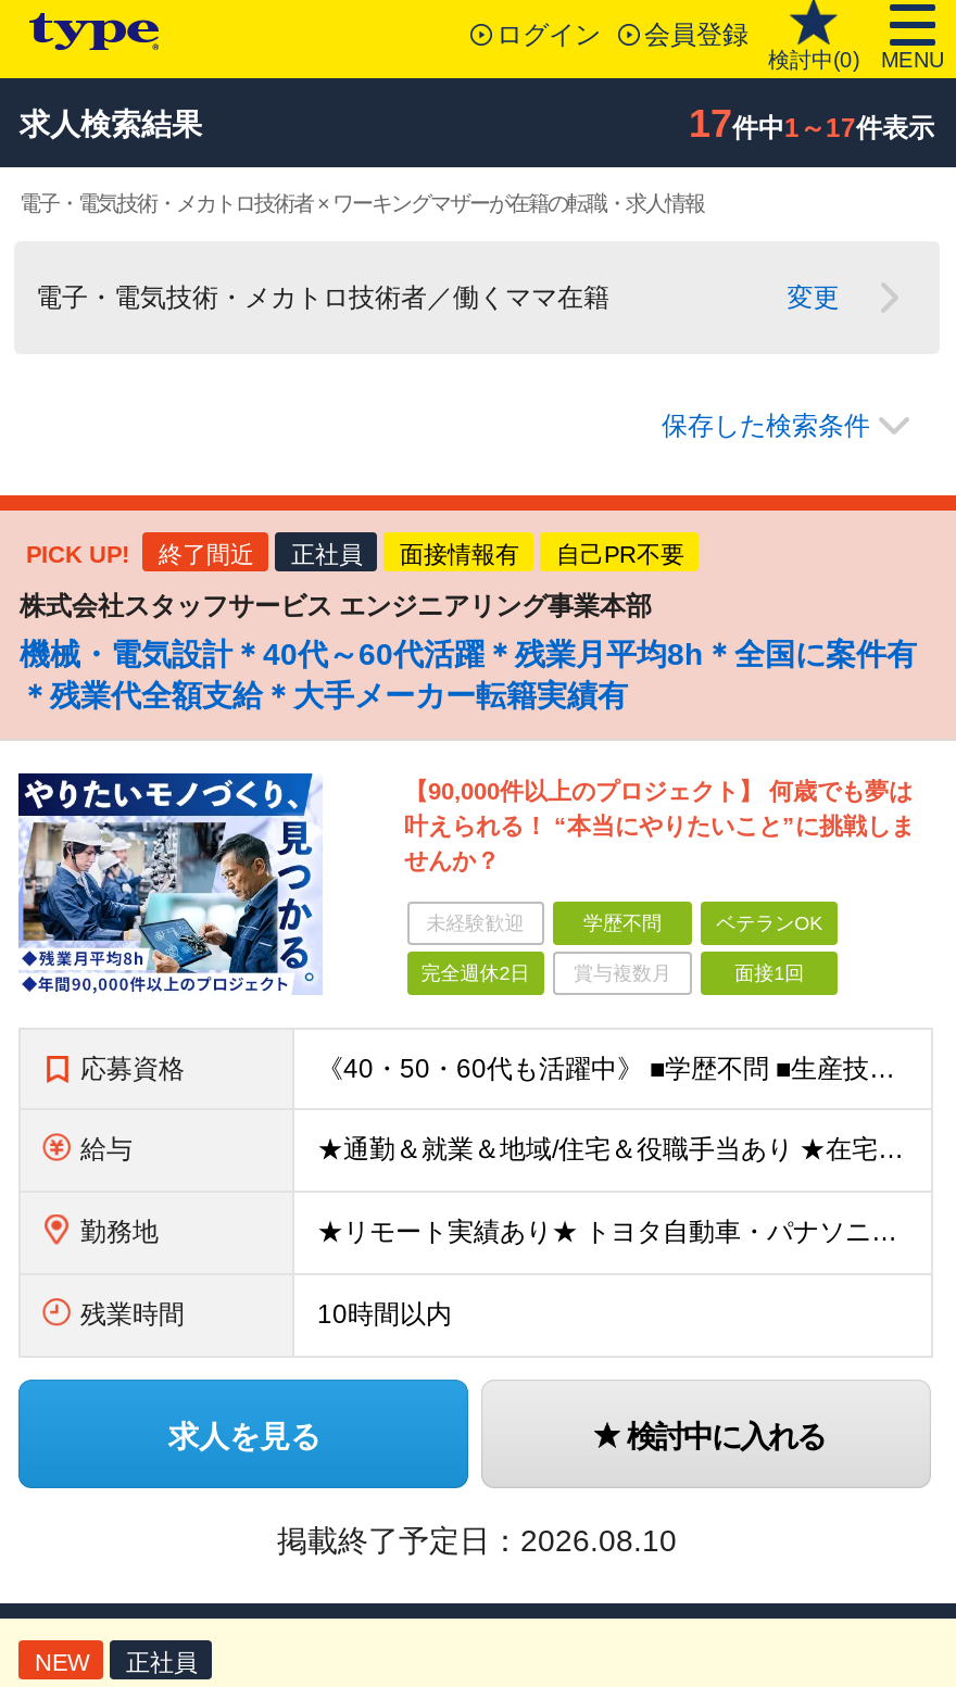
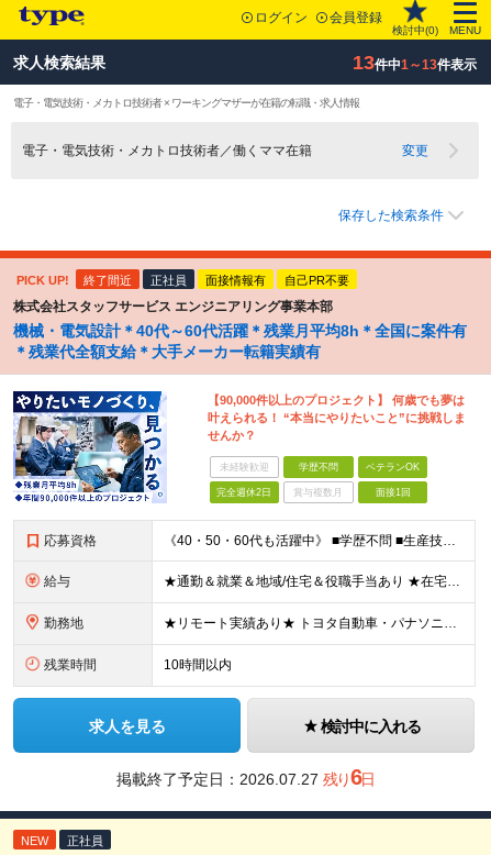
[689,102,934,146] 17件中1～17件表示 -> [352,52,476,74] 13件中1～13件表示
[277,1523,677,1558] 掲載終了予定日：2026.08.10 -> [116,765,374,789] 掲載終了予定日：2026.07.27 残り6日

